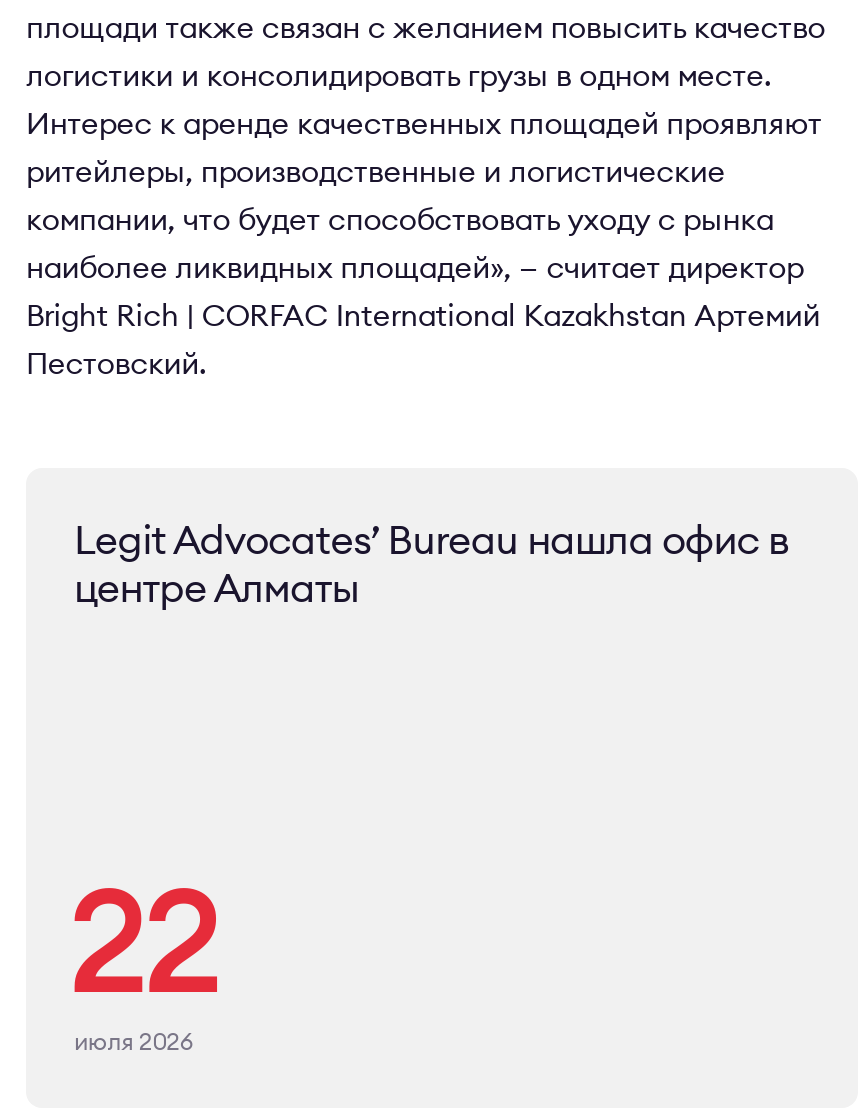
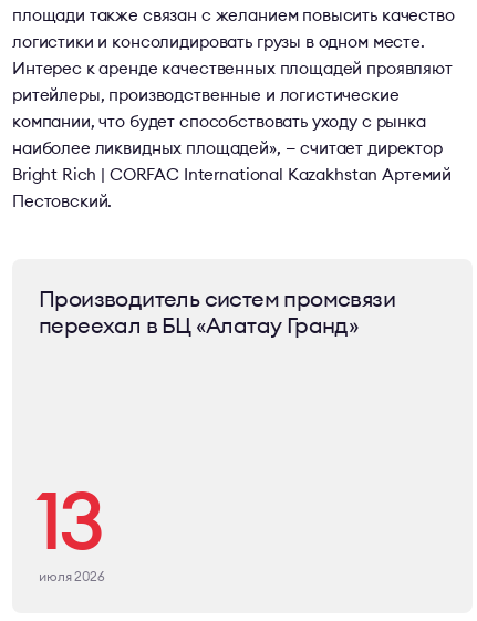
[74,513,789,611] Legit Advocates’ Bureau нашла офис в | центре Алматы -> [39,284,395,338] Производитель систем промcвязи | переехал в БЦ «Алатау Гранд»
[68,847,218,1029] 22 -> [35,469,102,570] 13

